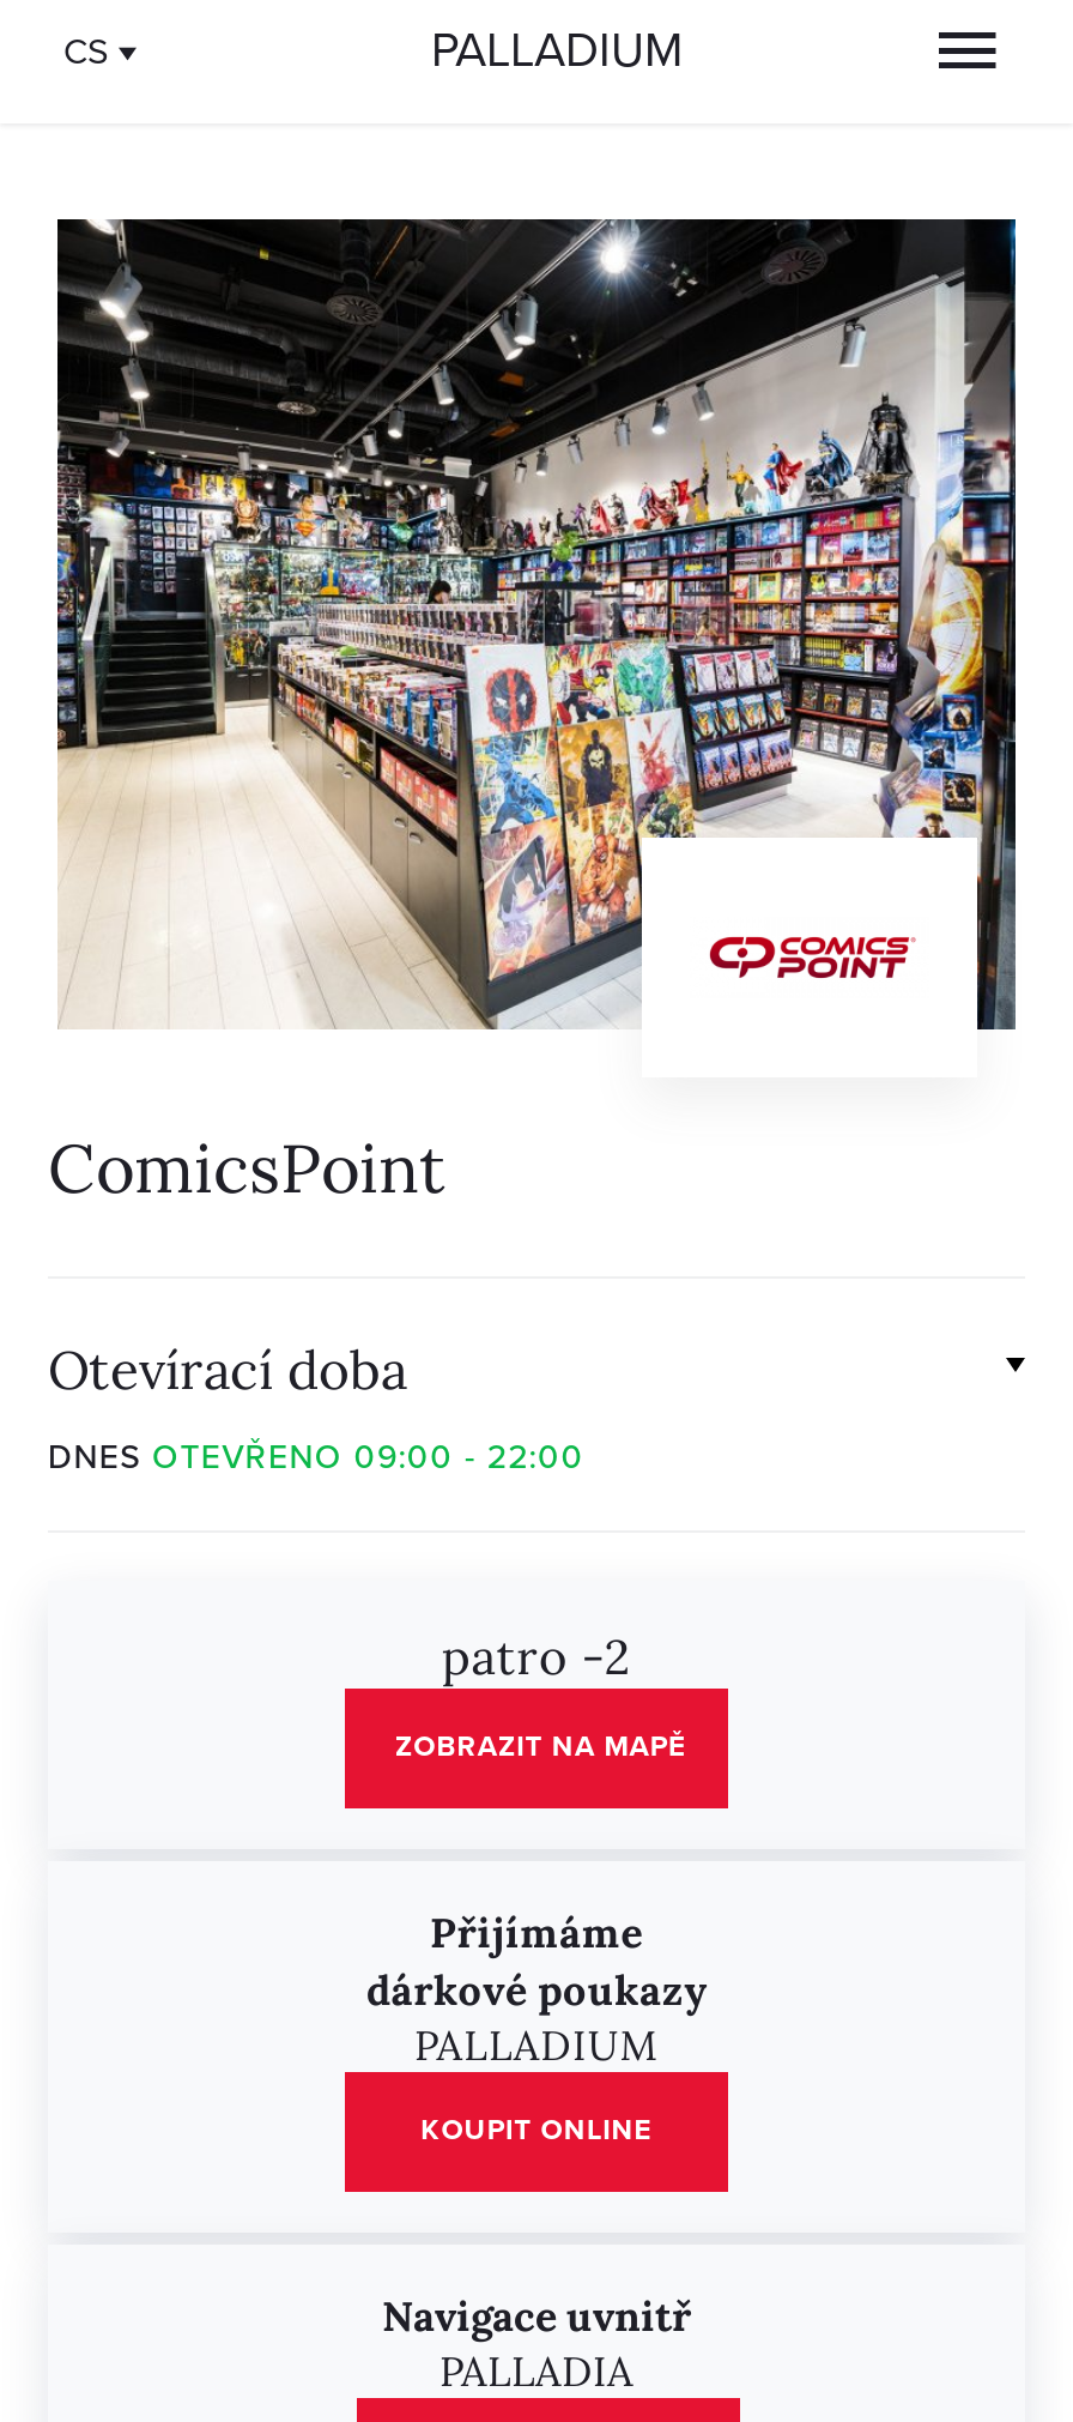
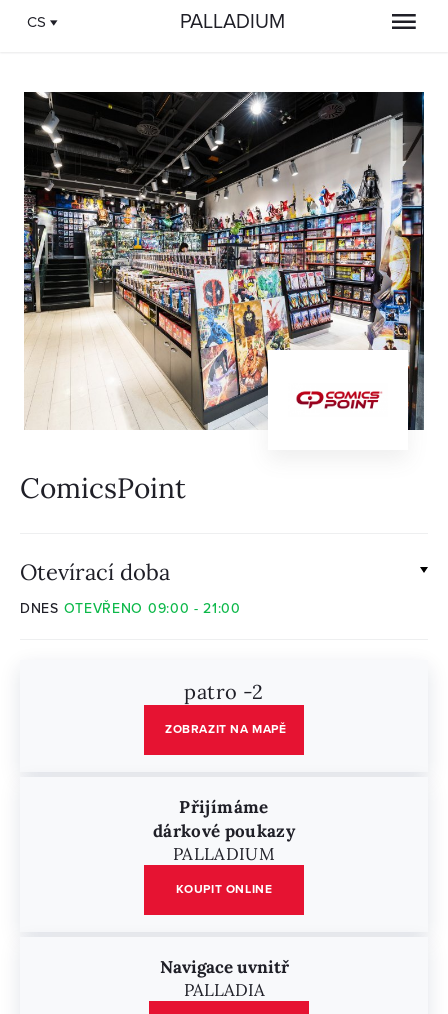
[48,1437,584,1478] DNES OTEVŘENO 09:00 - 22:00 -> [20,600,241,617] DNES OTEVŘENO 09:00 - 21:00

